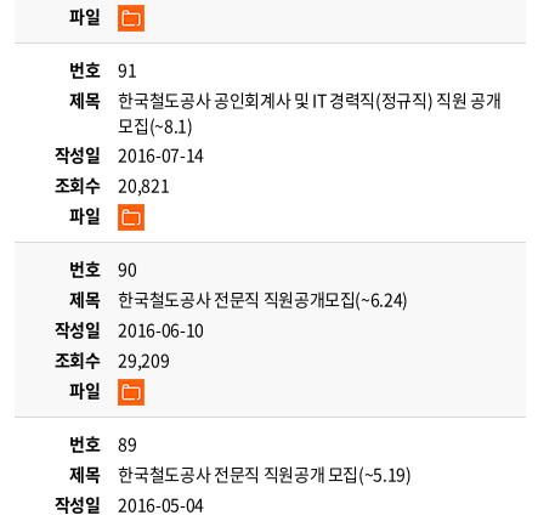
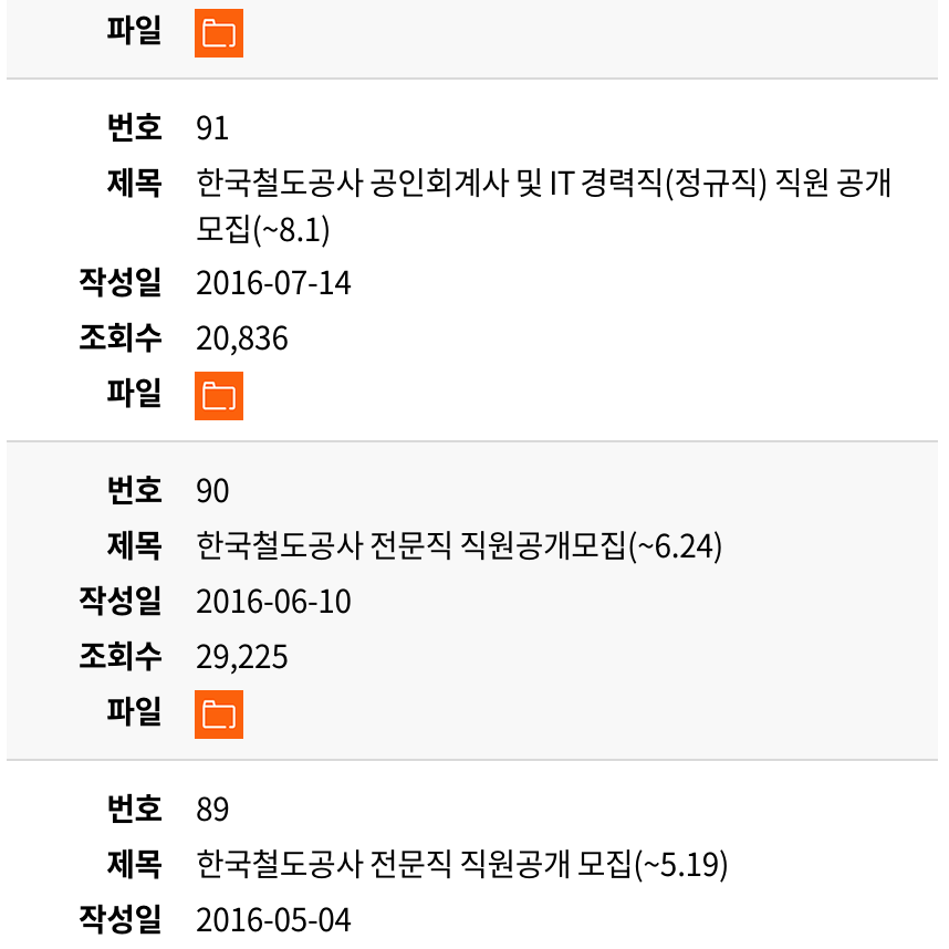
[54,172,169,197] 조회수 20,821 -> [79,314,288,358] 조회수 20,836
[54,347,169,372] 조회수 29,209 -> [79,633,288,677] 조회수 29,225

